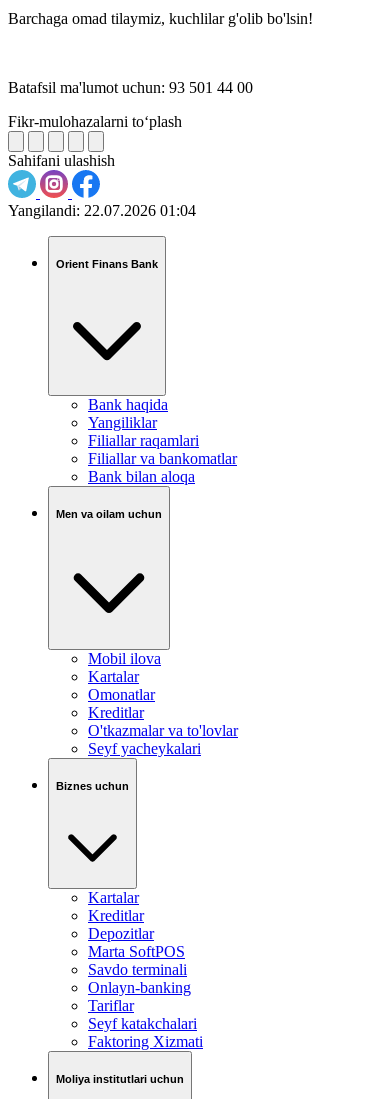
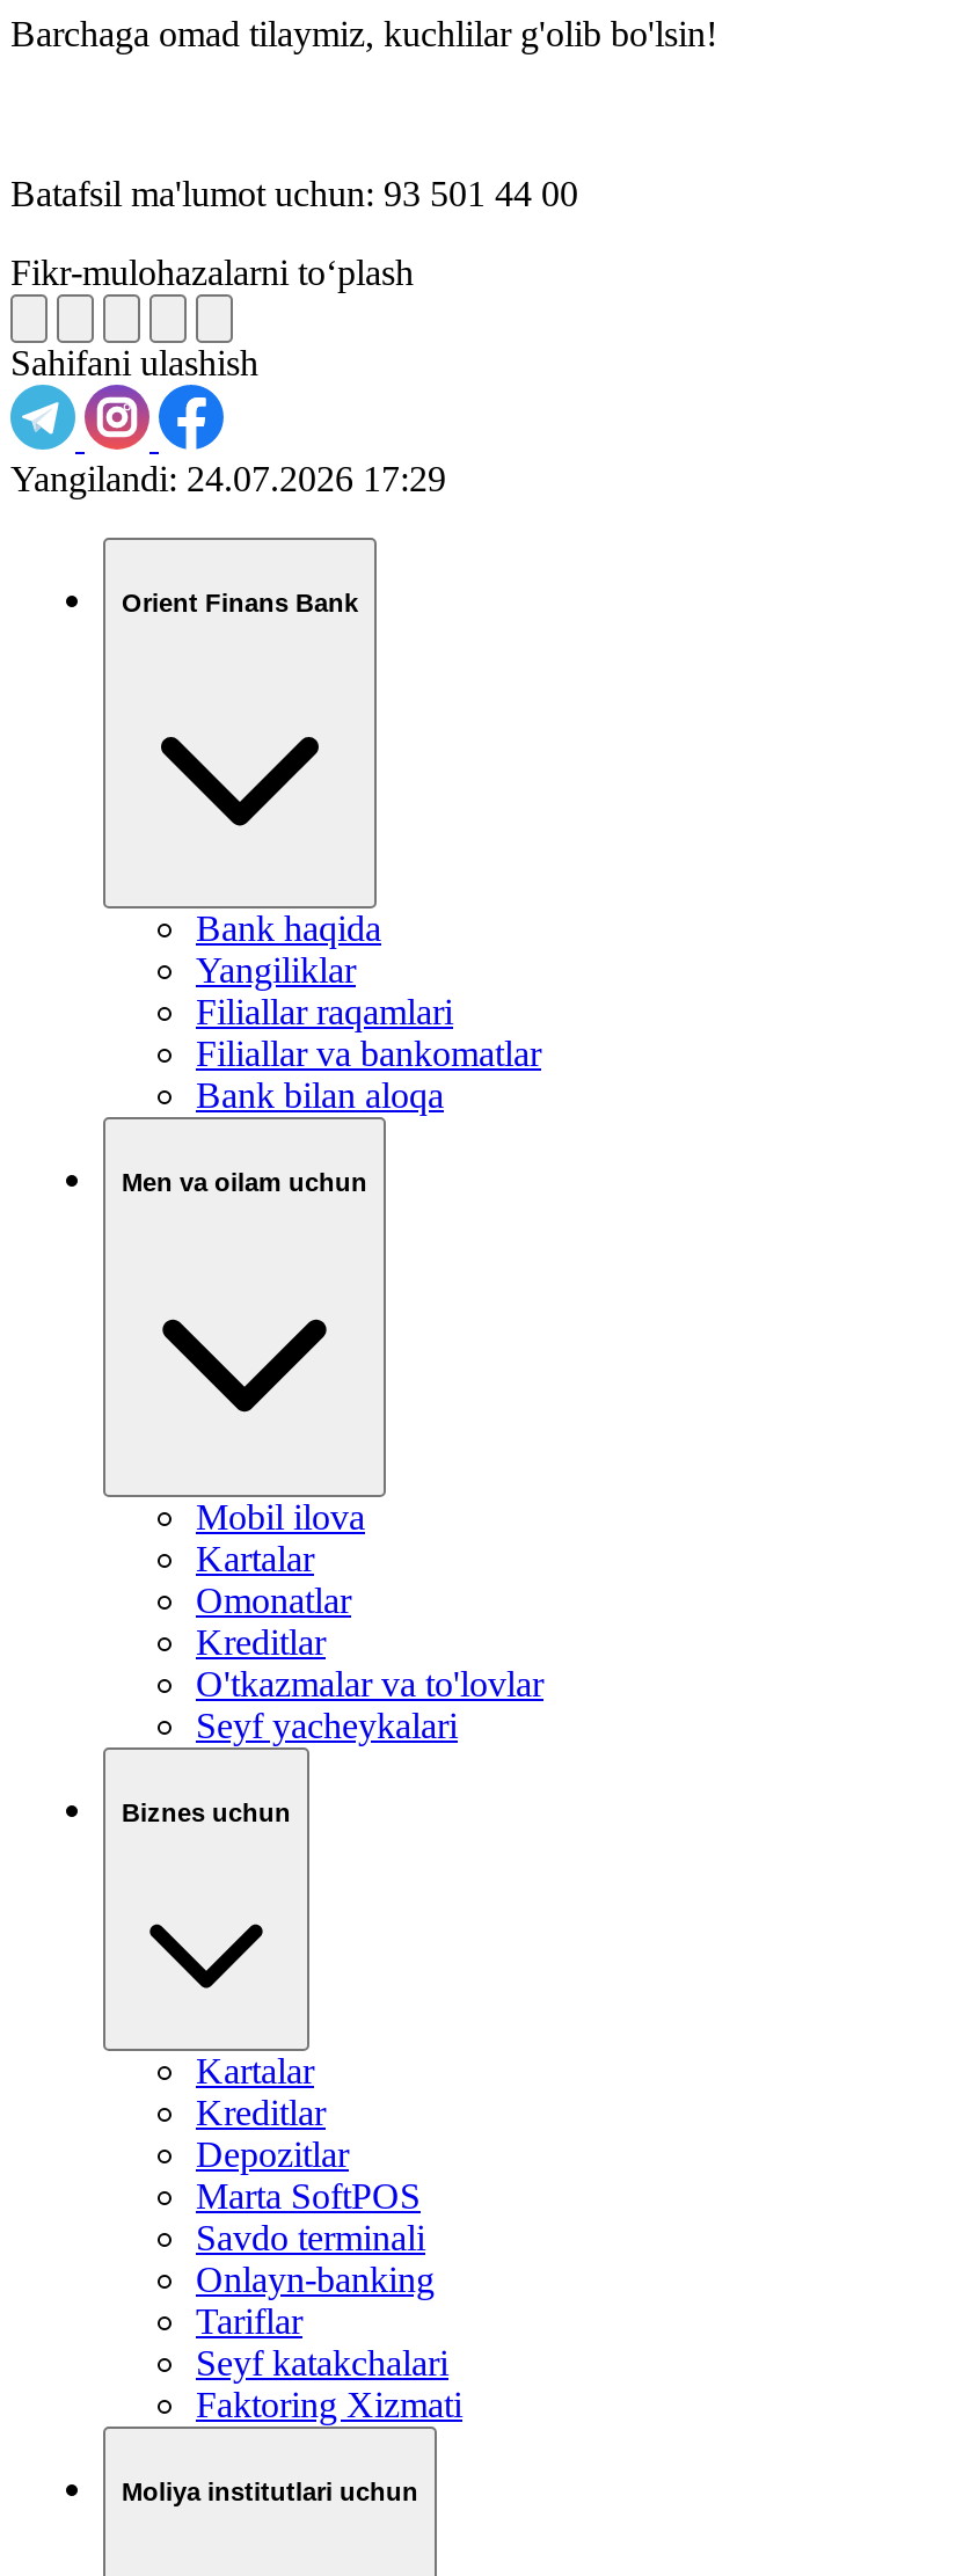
[8,202,196,219] Yangilandi: 22.07.2026 01:04 -> [10,460,446,499] Yangilandi: 24.07.2026 17:29

